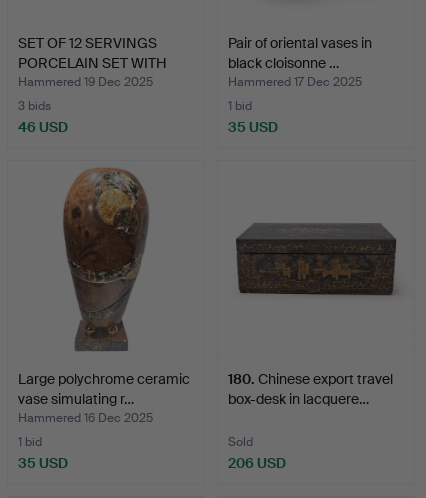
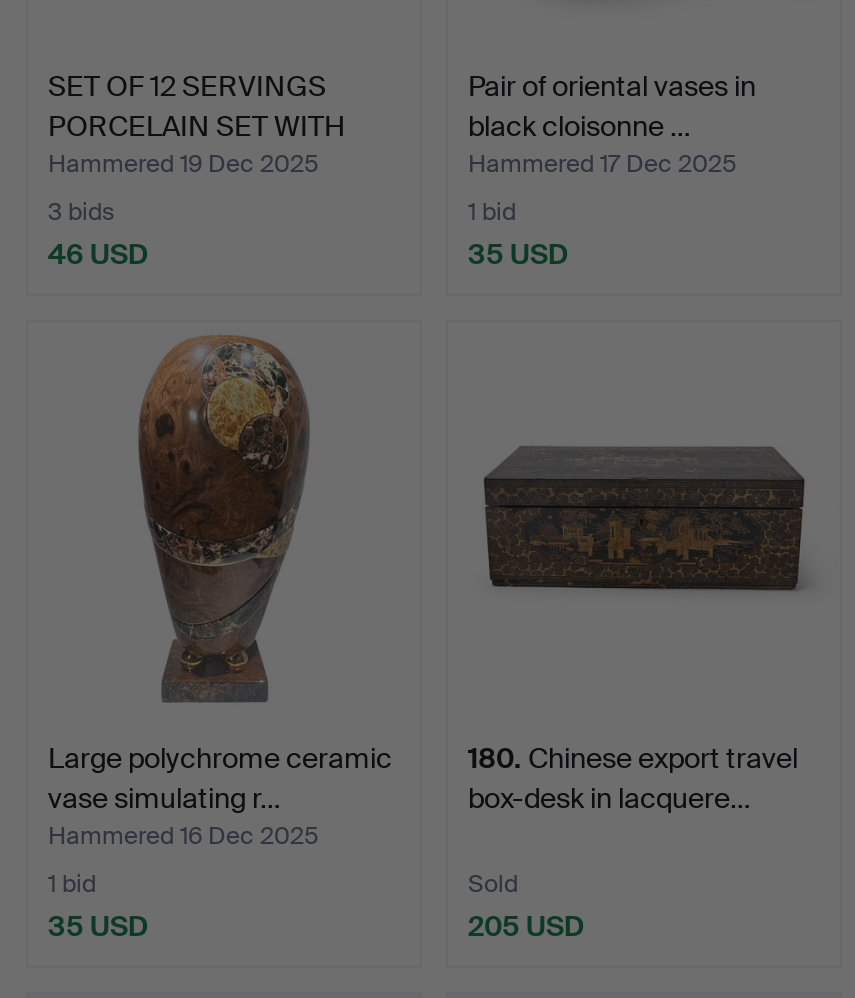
[228,454,286,472] 206 USD -> [468,908,584,944] 205 USD

